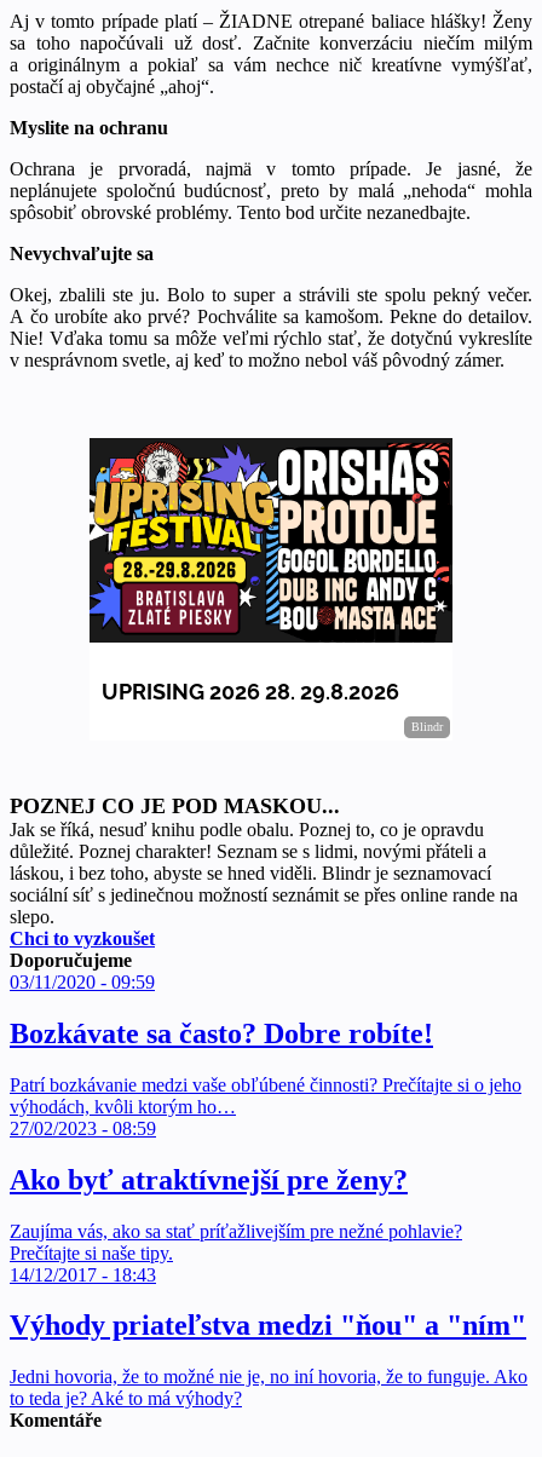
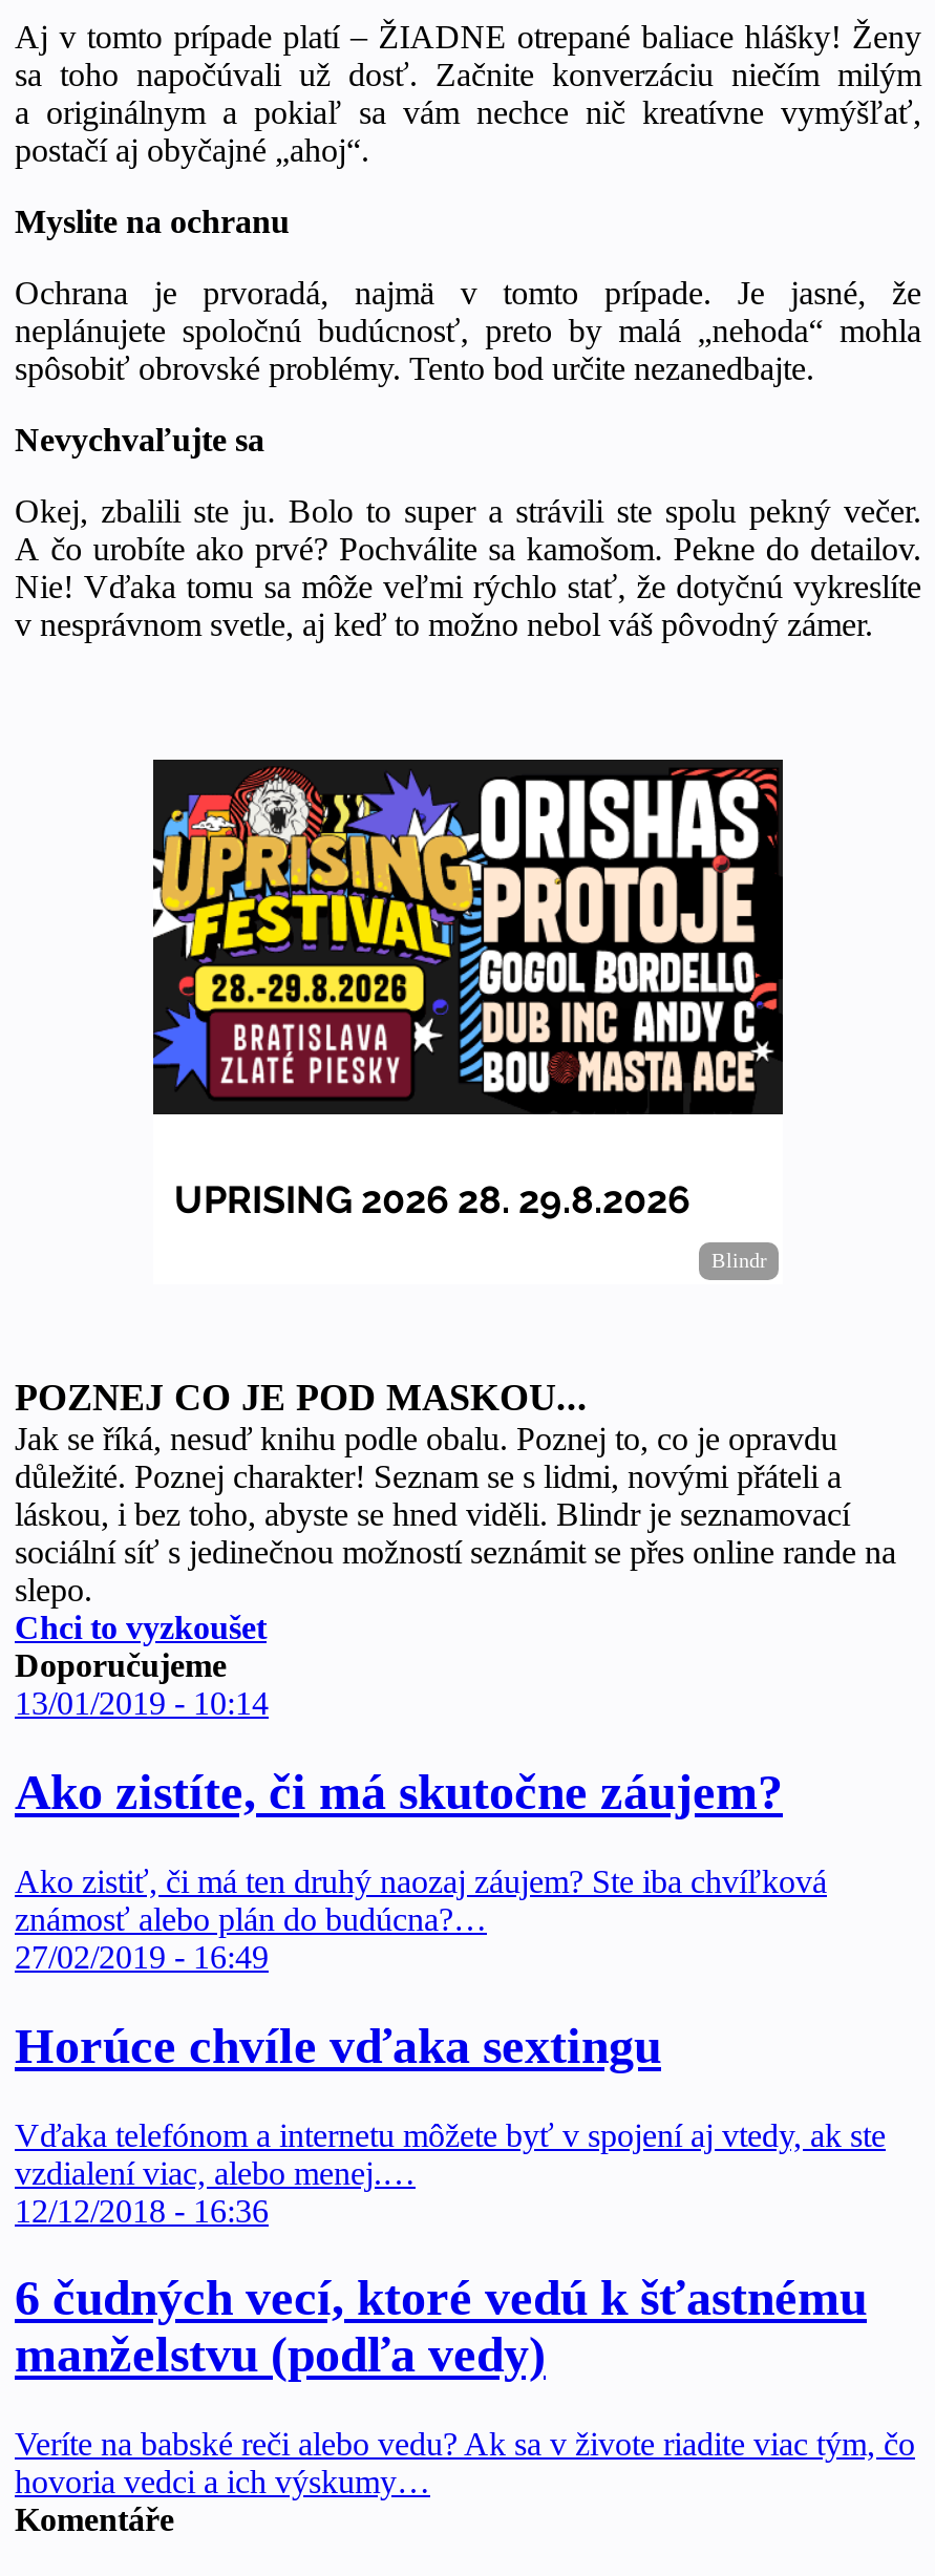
[10,972,155,992] 03/11/2020 - 09:59 -> [15,1685,269,1721] 13/01/2019 - 10:14
[10,1017,433,1049] Bozkávate sa často? Dobre robíte! -> [15,1764,783,1819] Ako zistíte, či má skutočne záujem?
[10,1074,521,1138] Patrí bozkávanie medzi vaše obľúbené činnosti? Prečítajte si o jeho | výhodách, kvôli ktorým ho… | 27/02/2023 - 08:59 -> [15,1863,827,1974] Ako zistiť, či má ten druhý naozaj záujem? Ste iba chvíľková | známosť alebo plán do budúcna?… | 27/02/2019 - 16:49
[10,1164,408,1195] Ako byť atraktívnejší pre ženy? -> [15,2018,661,2073] Horúce chvíle vďaka sextingu
[10,1220,462,1285] Zaujíma vás, ako sa stať príťažlivejším pre nežné pohlavie? | Prečítajte si naše tipy. | 14/12/2017 - 18:43 -> [15,2116,886,2228] Vďaka telefónom a internetu môžete byť v spojení aj vtedy, ak ste | vzdialení viac, alebo menej.… | 12/12/2018 - 16:36
[10,1310,526,1341] Výhody priateľstva medzi "ňou" a "ním" -> [15,2271,867,2383] 6 čudných vecí, ktoré vedú k šťastnému | manželstvu (podľa vedy)
[10,1367,527,1409] Jedni hovoria, že to možné nie je, no iní hovoria, že to funguje. Ako | to teda je? Aké to má výhody? -> [15,2427,915,2500] Veríte na babské reči alebo vedu? Ak sa v živote riadite viac tým, čo | hovoria vedci a ich výskumy…

